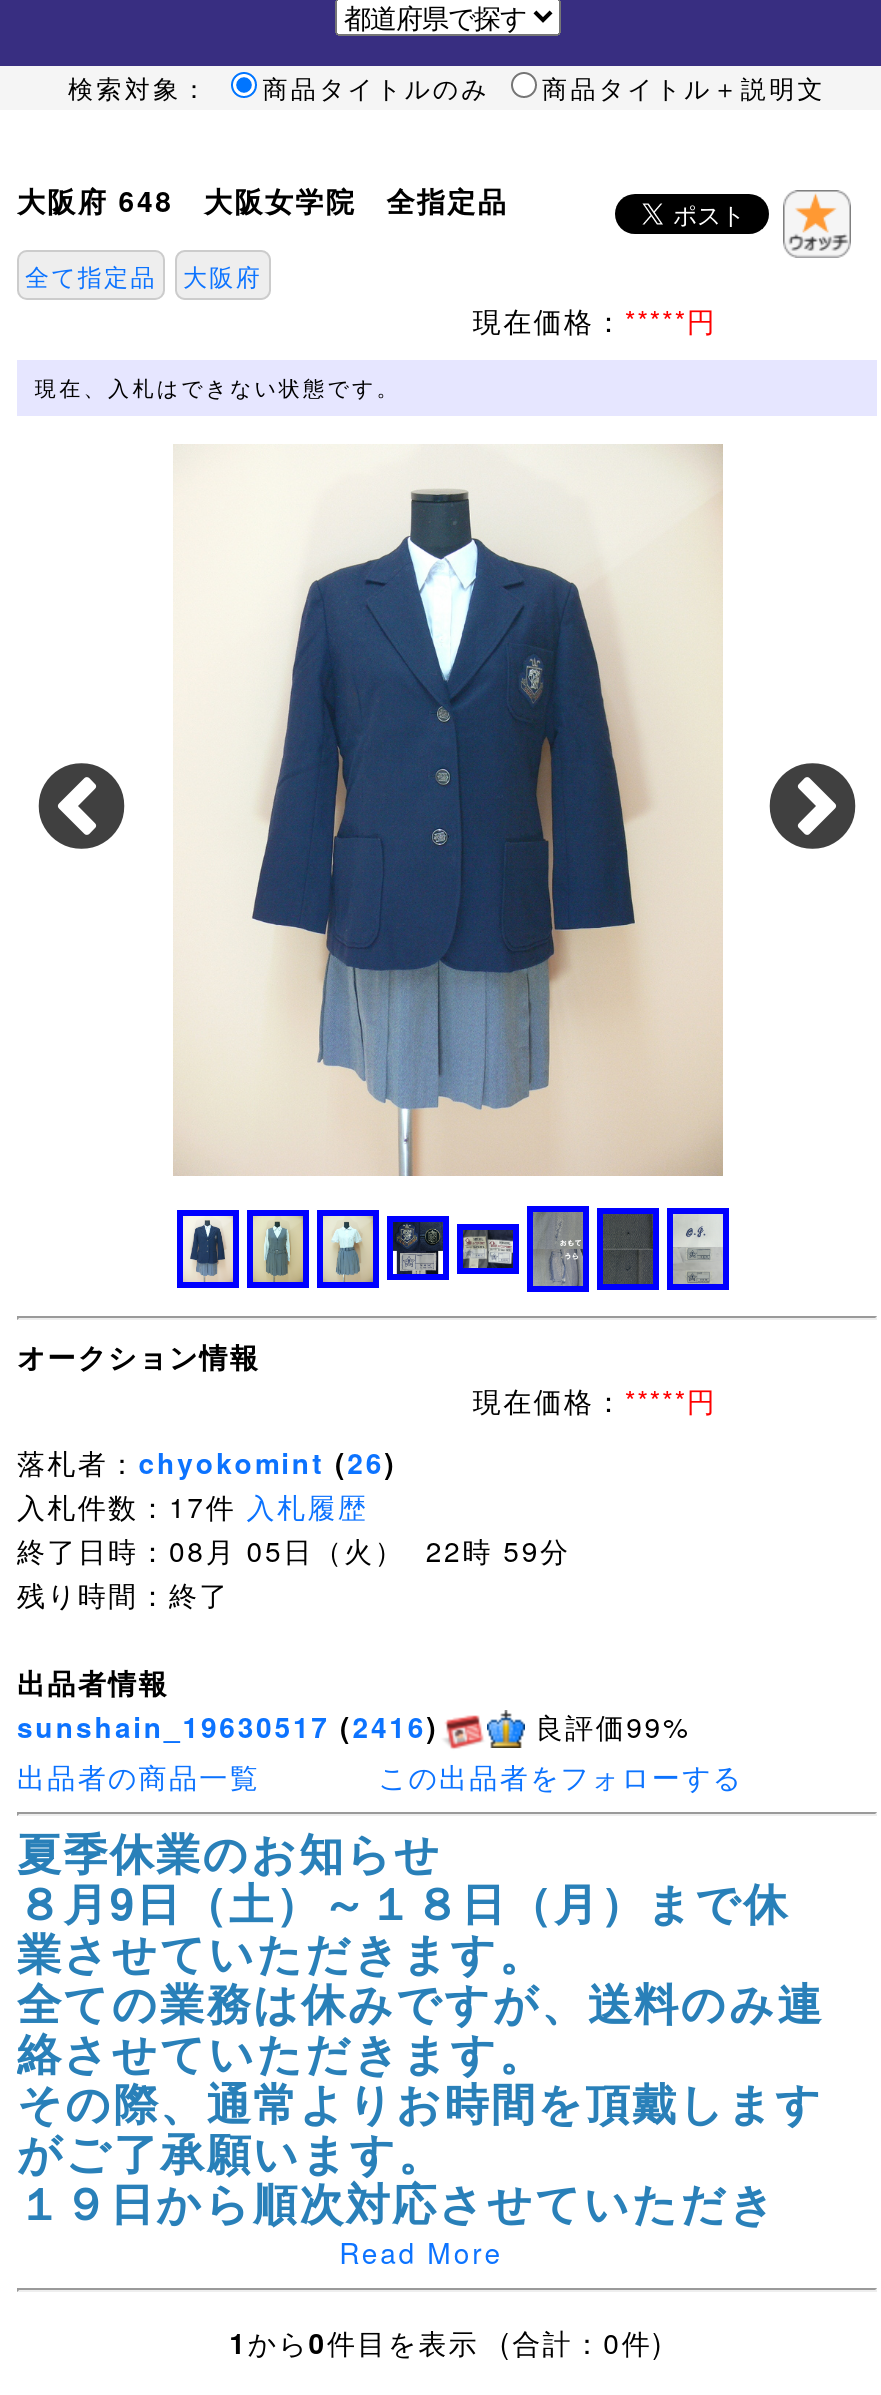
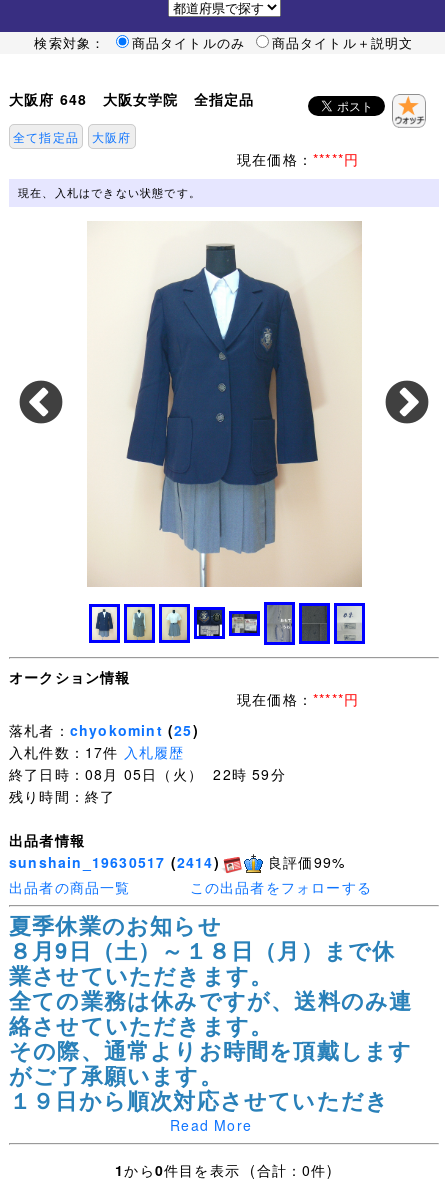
[17,1441,397,1481] 落札者：chyokomint (26) -> [9,720,199,740] 落札者：chyokomint (25)
[17,1705,439,1745] sunshain_19630517 (2416) -> [9,852,220,872] sunshain_19630517 (2414)

